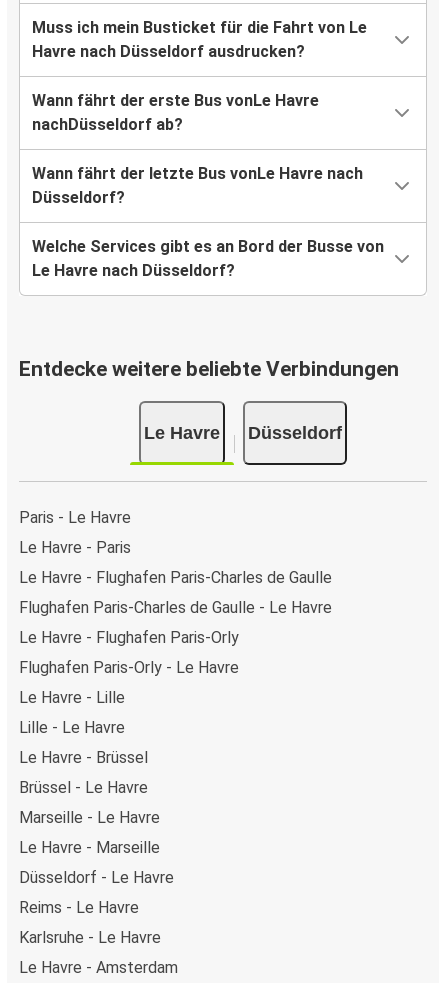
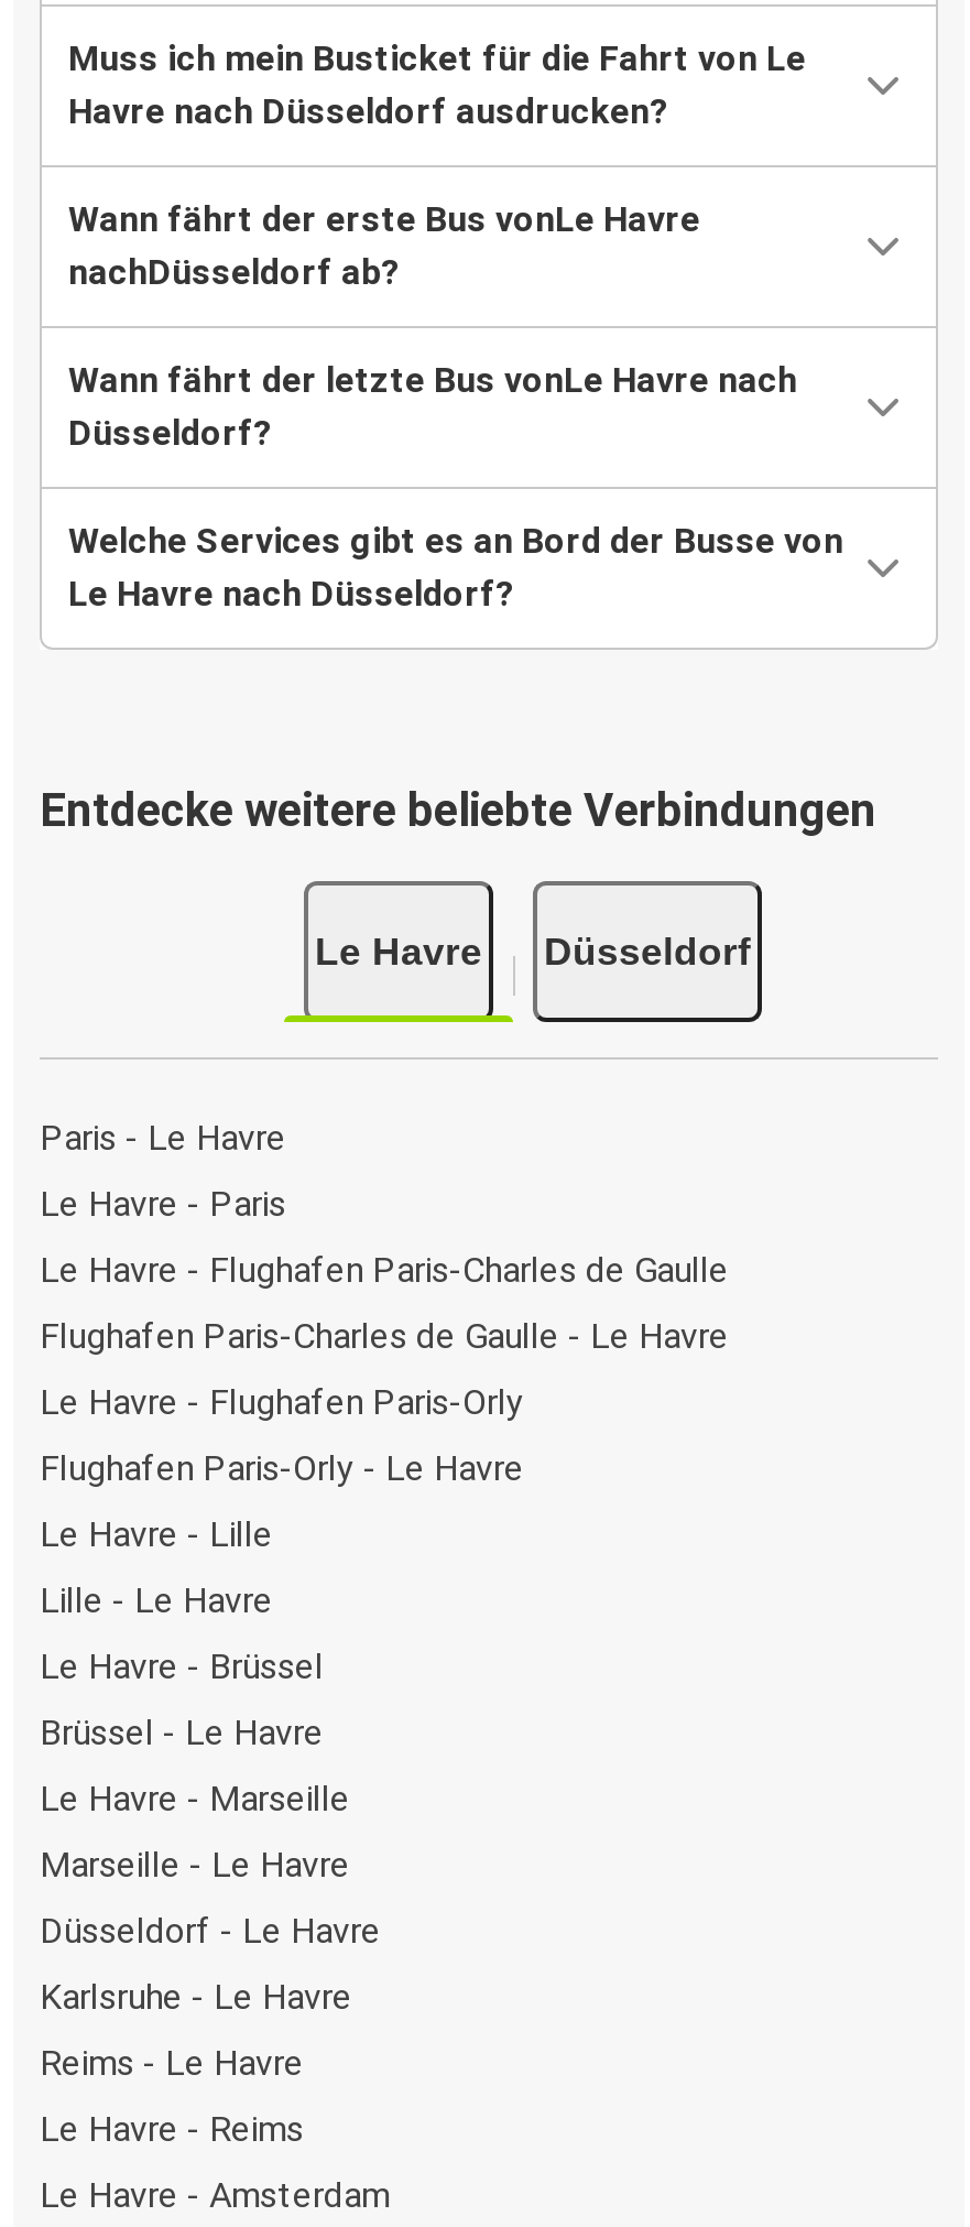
moved [19,837,160,856] -> [40,1777,350,1818]: Le Havre - Marseille
none -> [40,2107,304,2149] Le Havre - Reims
moved [19,927,161,946] -> [40,1975,352,2017]: Karlsruhe - Le Havre

